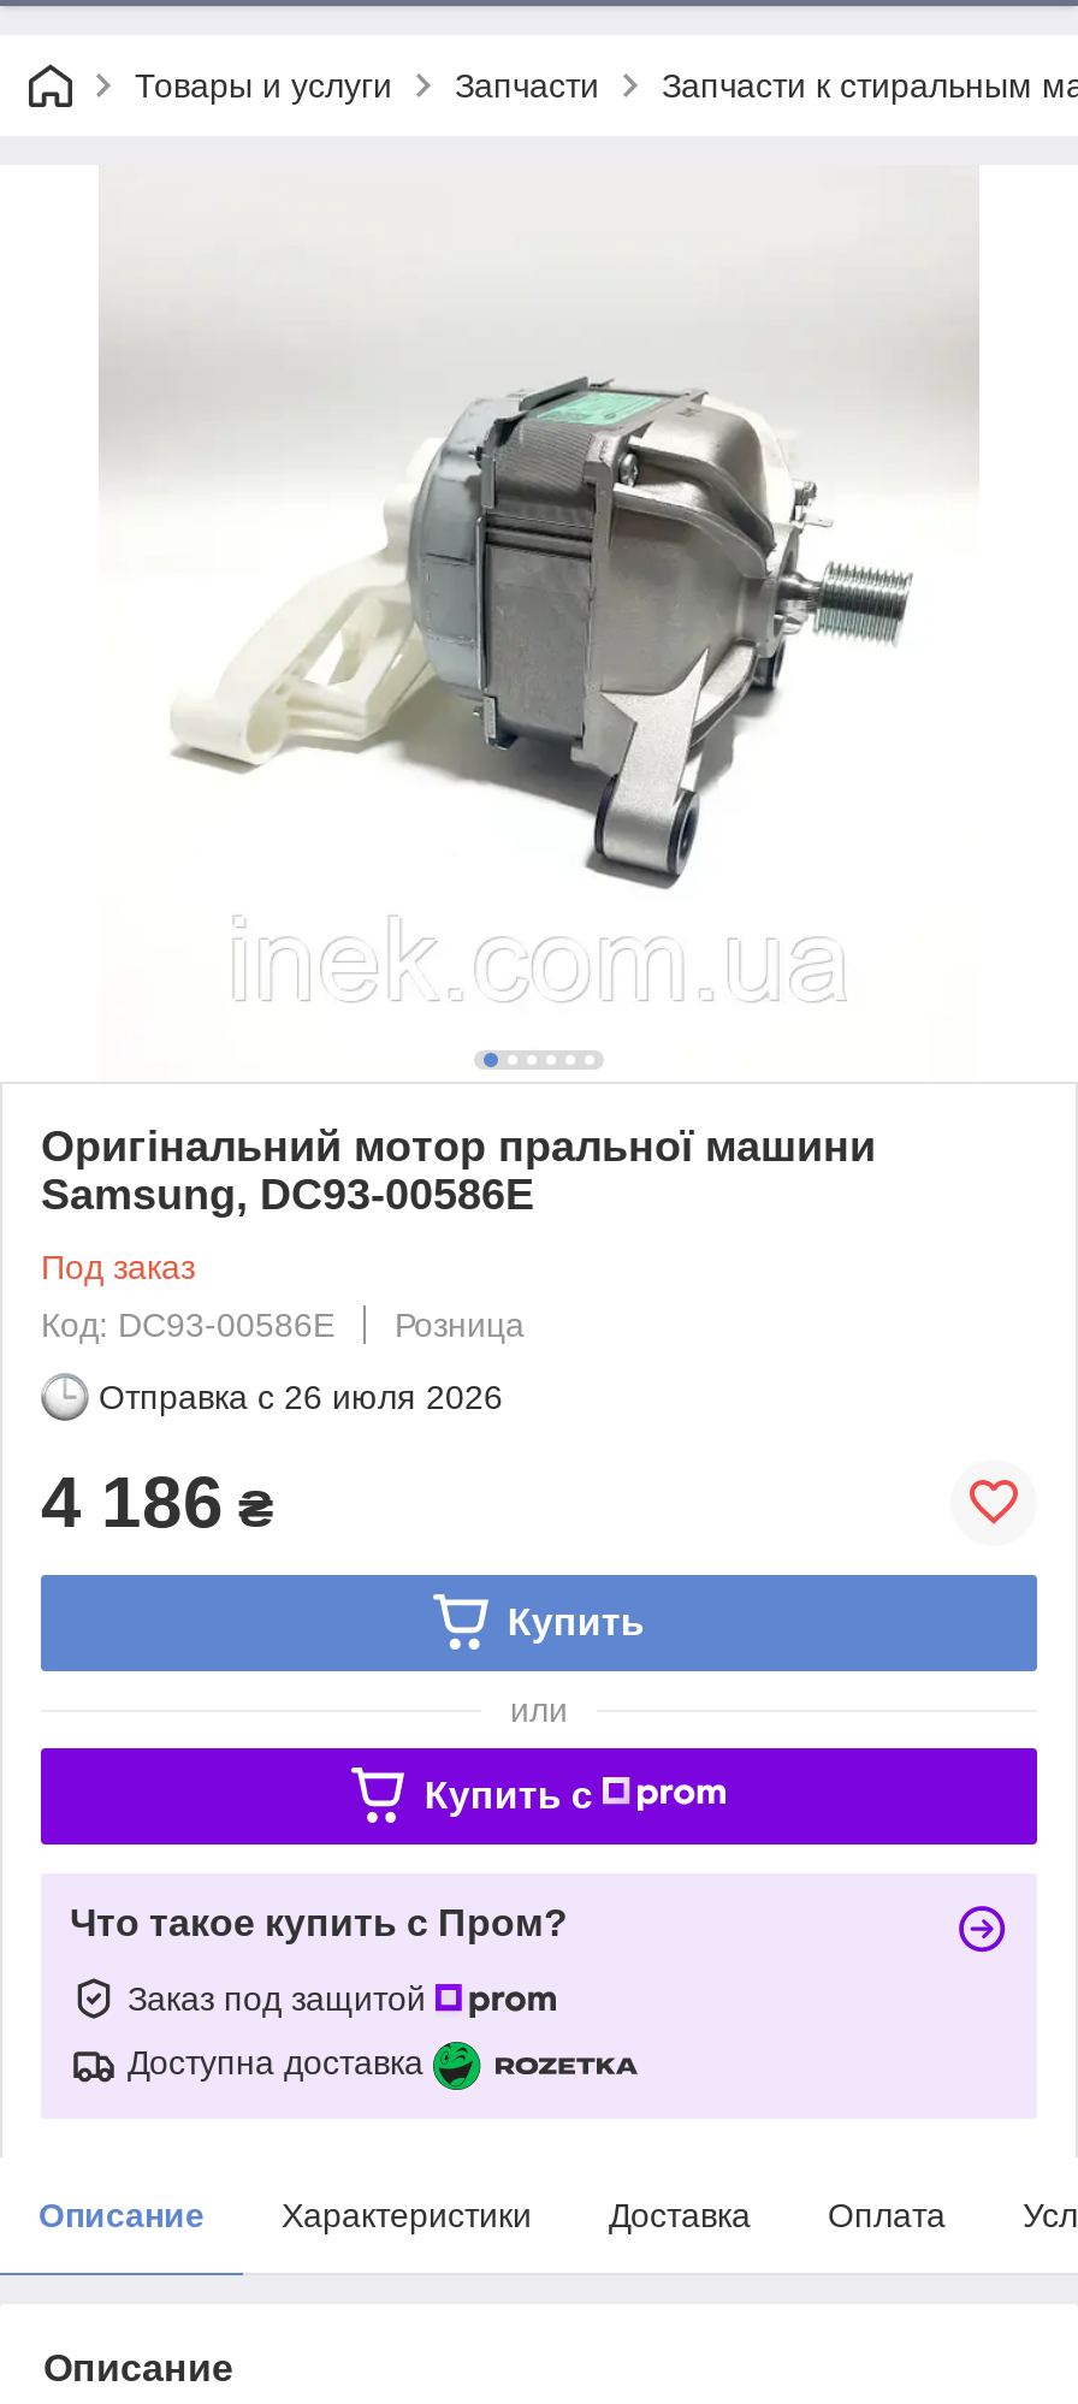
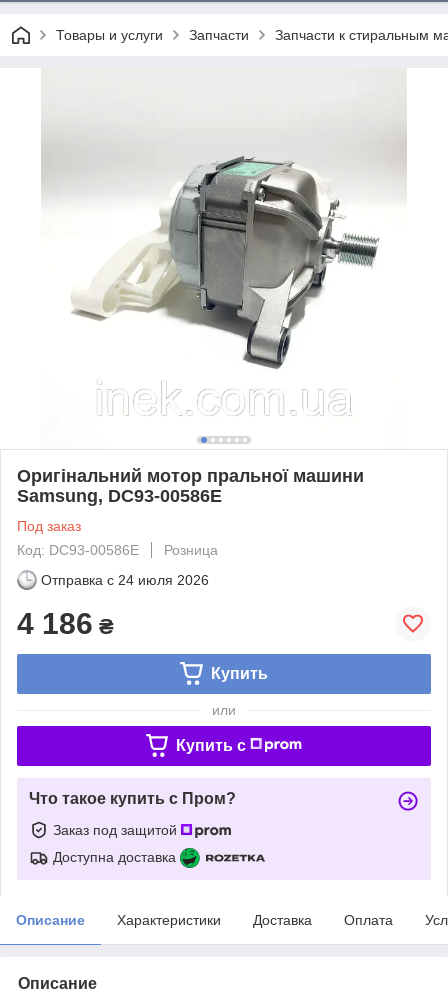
[99,1377,503,1416] Отправка с 26 июля 2026 -> [41,572,209,588] Отправка с 24 июля 2026

